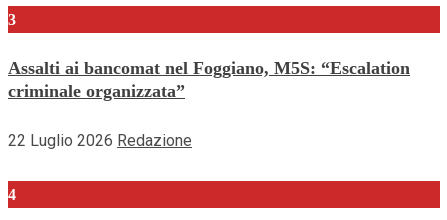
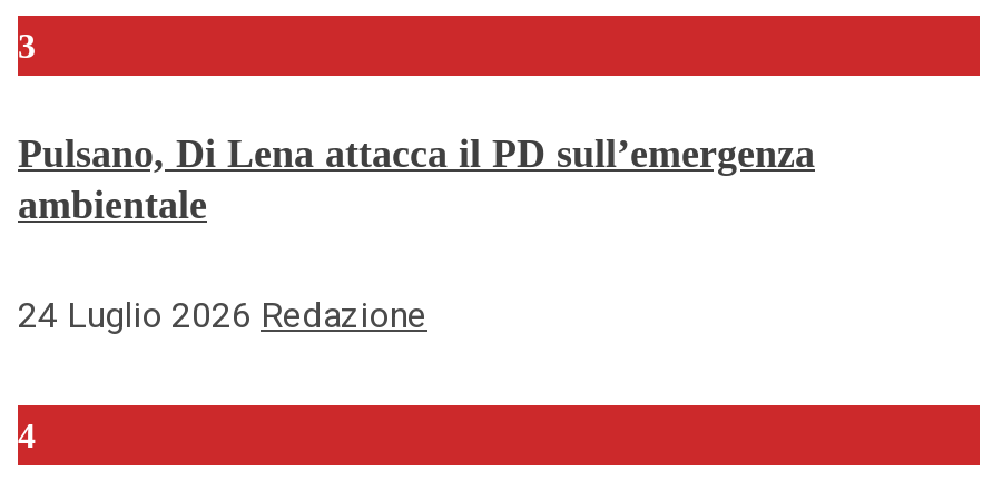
[8,58,410,101] Assalti ai bancomat nel Foggiano, M5S: “Escalation | criminale organizzata” -> [18,131,815,227] Pulsano, Di Lena attacca il PD sull’emergenza | ambientale
[8,131,192,150] 22 Luglio 2026 Redazione -> [18,293,427,335] 24 Luglio 2026 Redazione

